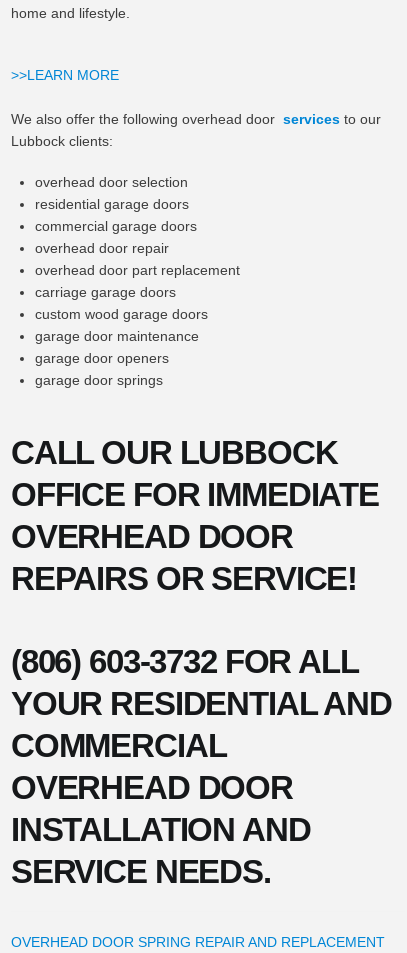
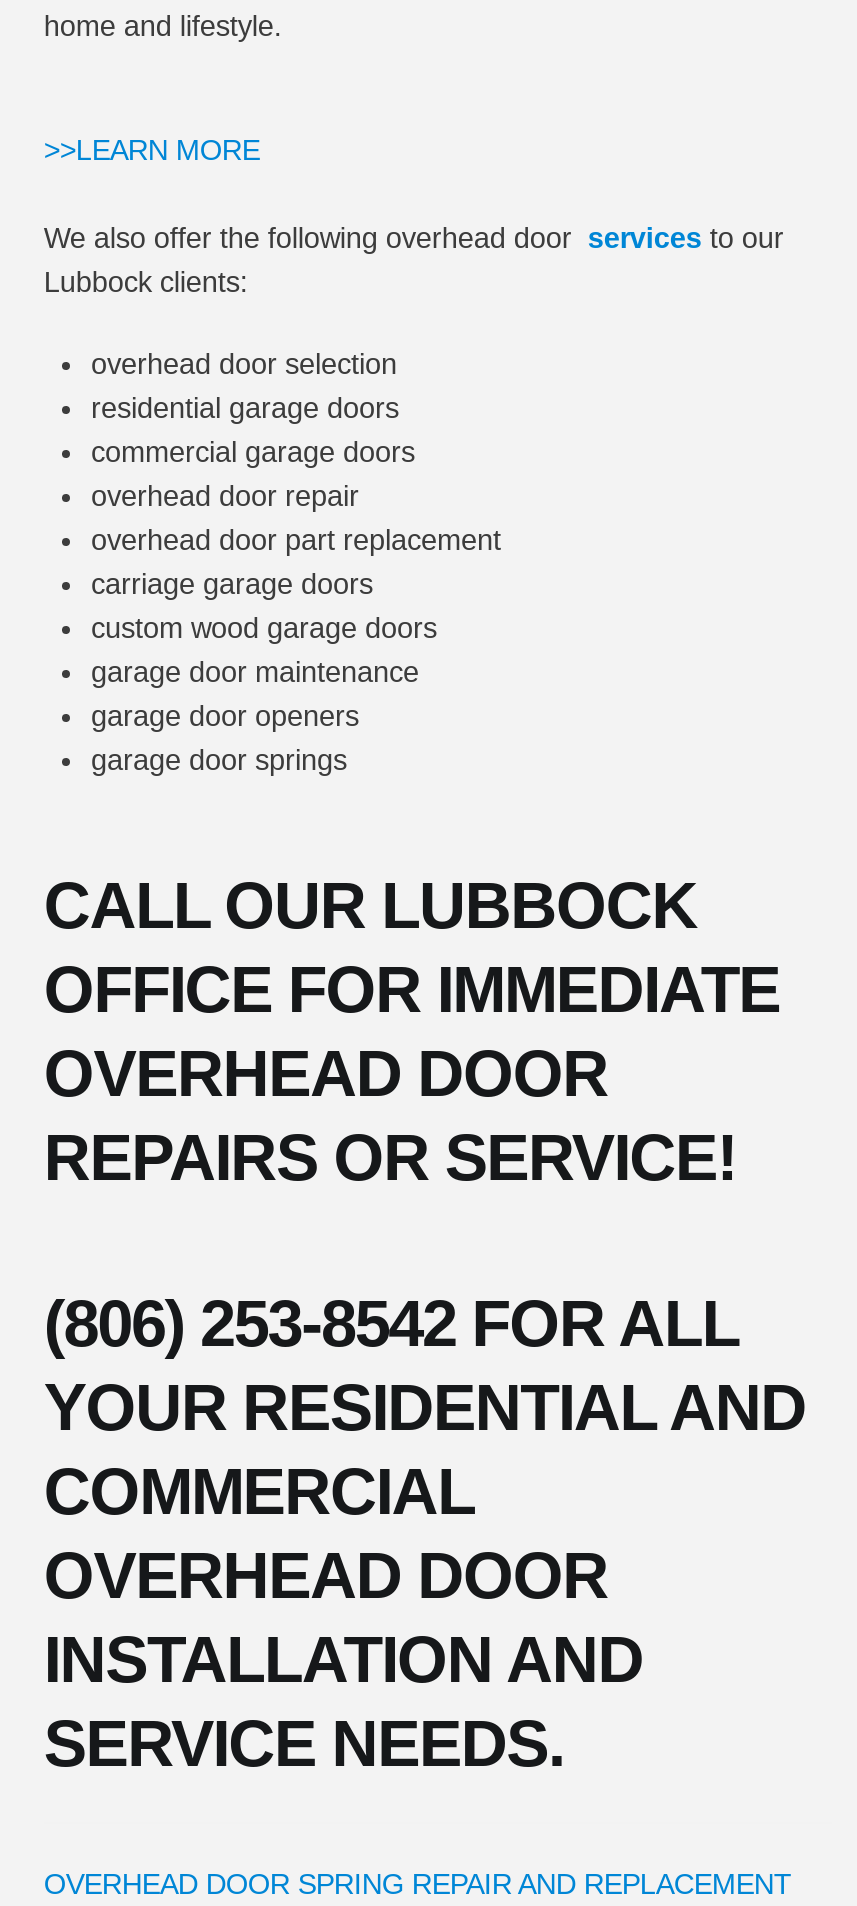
[11,642,358,679] (806) 603-3732 FOR ALL -> [44,1285,738,1359] (806) 253-8542 FOR ALL

